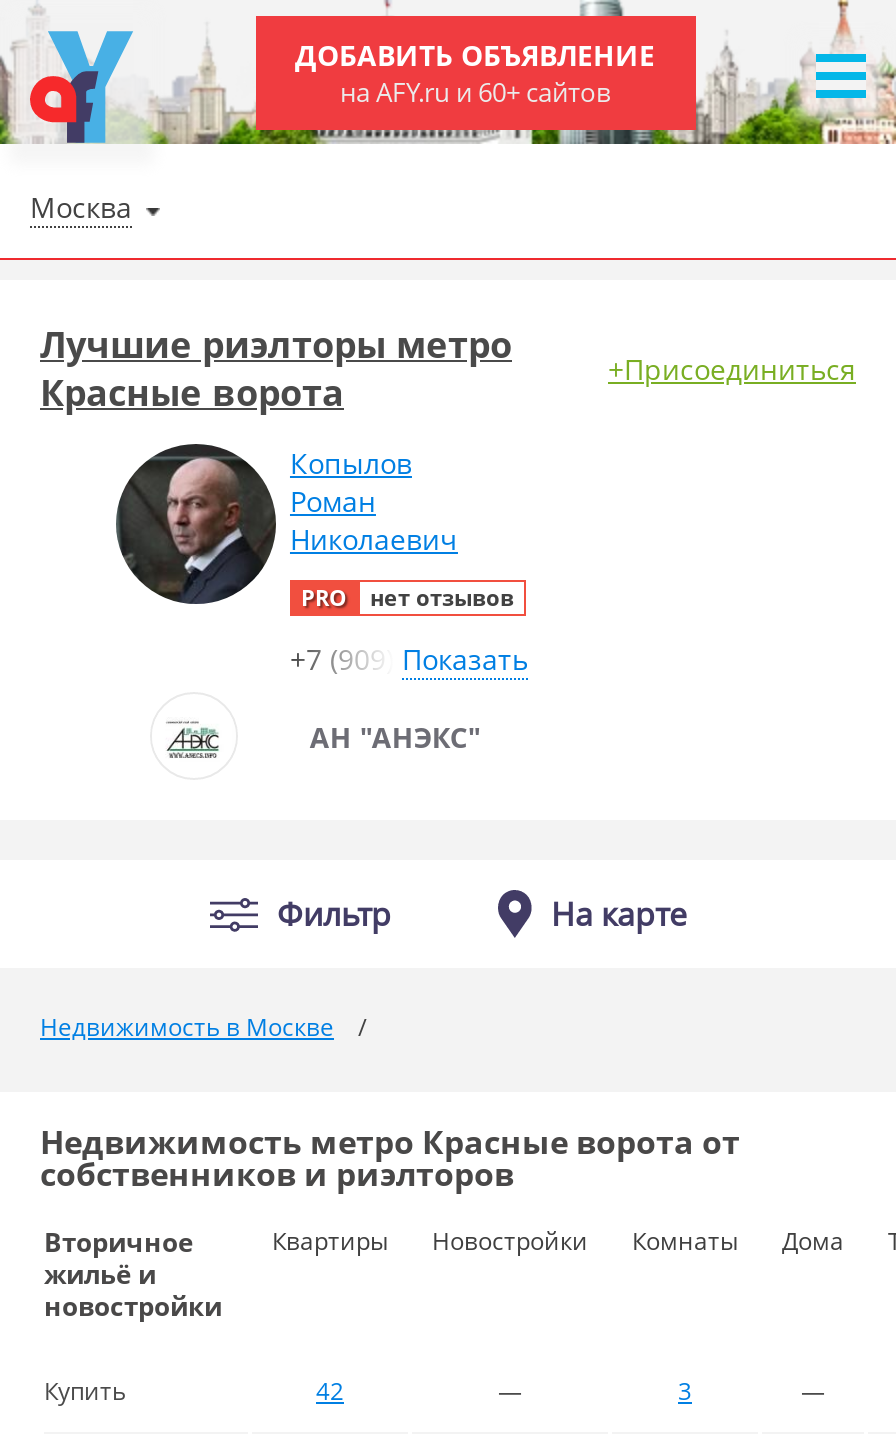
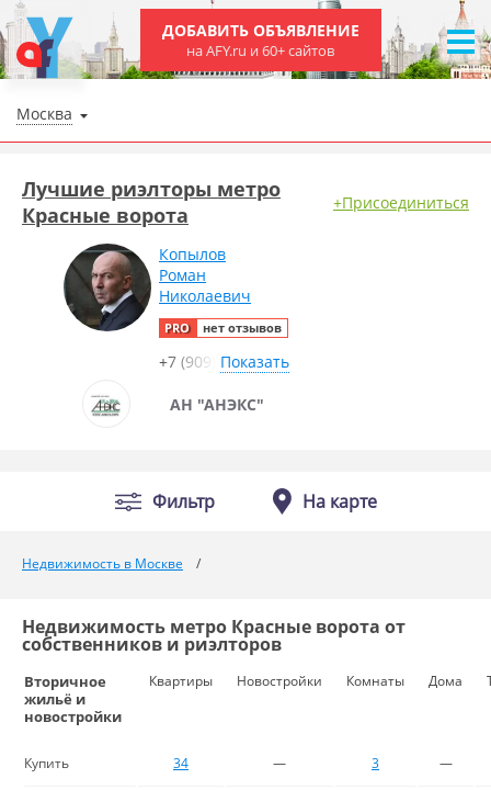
[316,1374,344,1408] 42 -> [173,754,189,772] 34

